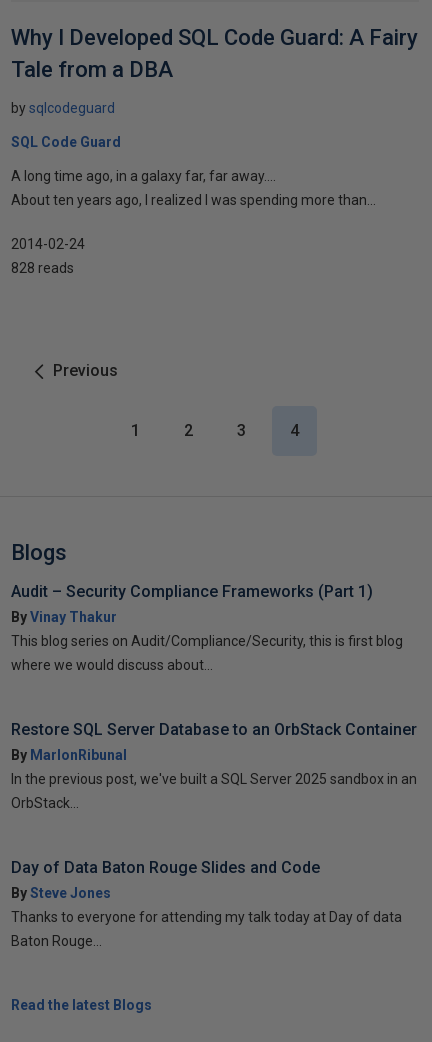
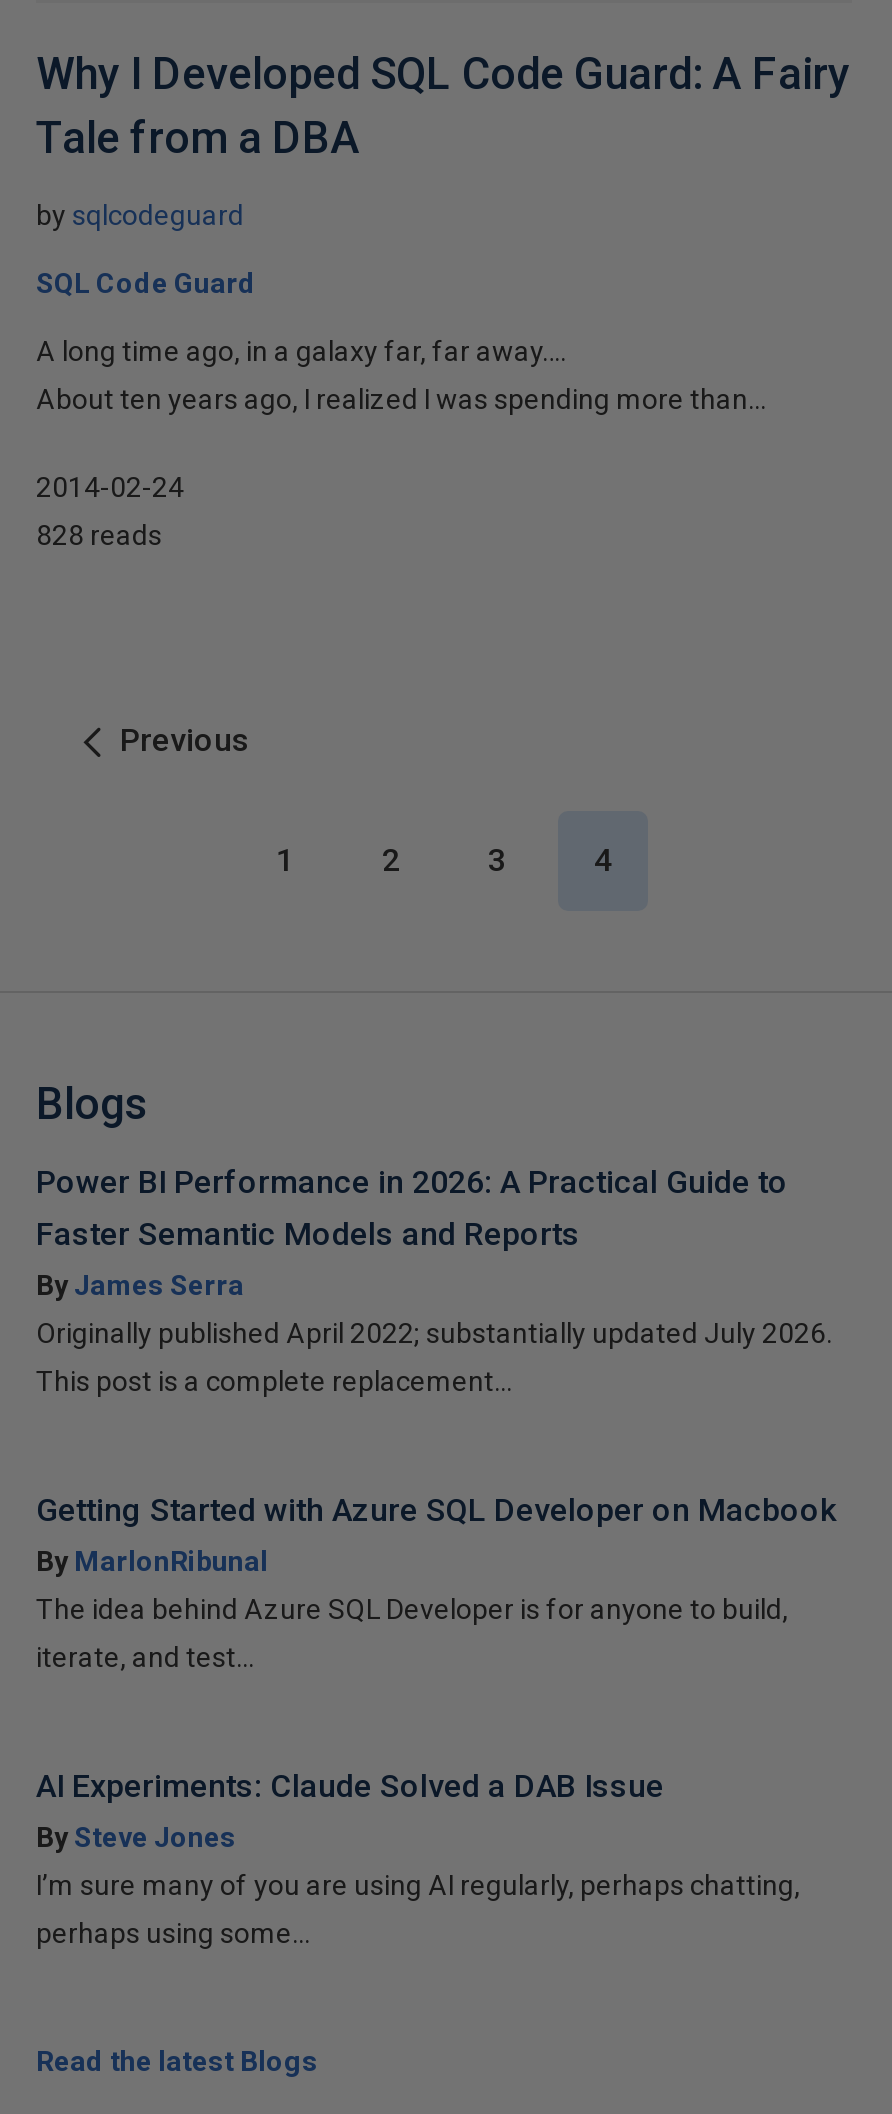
[11,582,373,625] Audit – Security Compliance Frameworks (Part 1) | By Vinay Thakur -> [36,1163,788,1301] Power BI Performance in 2026: A Practical Guide to | Faster Semantic Models and Reports | By James Serra
[11,633,403,649] This blog series on Audit/Compliance/Security, this is first blog -> [36,1317,832,1349] Originally published April 2022; substantially updated July 2026.
[11,657,213,673] where we would discuss about... -> [36,1365,512,1397] This post is a complete replacement...
[11,720,417,739] Restore SQL Server Database to an OrbStack Container -> [36,1491,836,1529] Getting Started with Azure SQL Developer on Macbook
[11,771,417,787] In the previous post, we've built a SQL Server 2025 sandbox in an -> [36,1593,788,1625] The idea behind Azure SQL Developer is for anyone to build,
[11,795,79,811] OrbStack... -> [36,1641,254,1673] iterate, and test...
[11,858,320,877] Day of Data Baton Rouge Slides and Code -> [36,1767,664,1805] AI Experiments: Claude Solved a DAB Issue
[11,909,402,925] Thanks to everyone for attending my talk today at Day of data -> [36,1869,800,1901] I’m sure many of you are using AI regularly, perhaps chatting,
[11,933,102,949] Baton Rouge... -> [36,1917,310,1949] perhaps using some...

